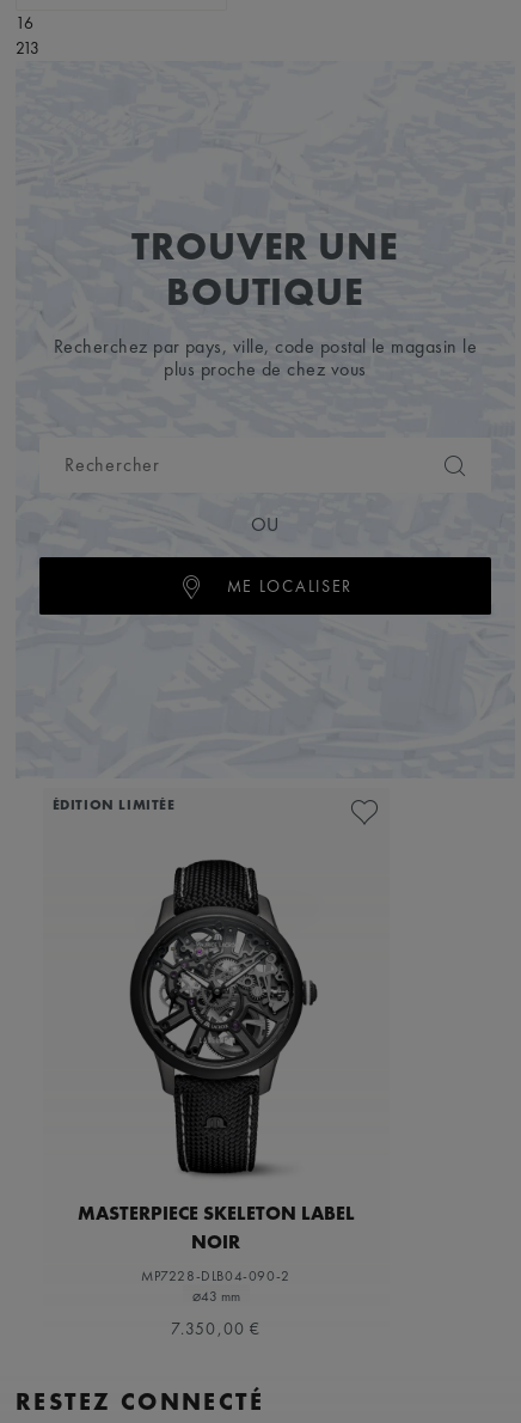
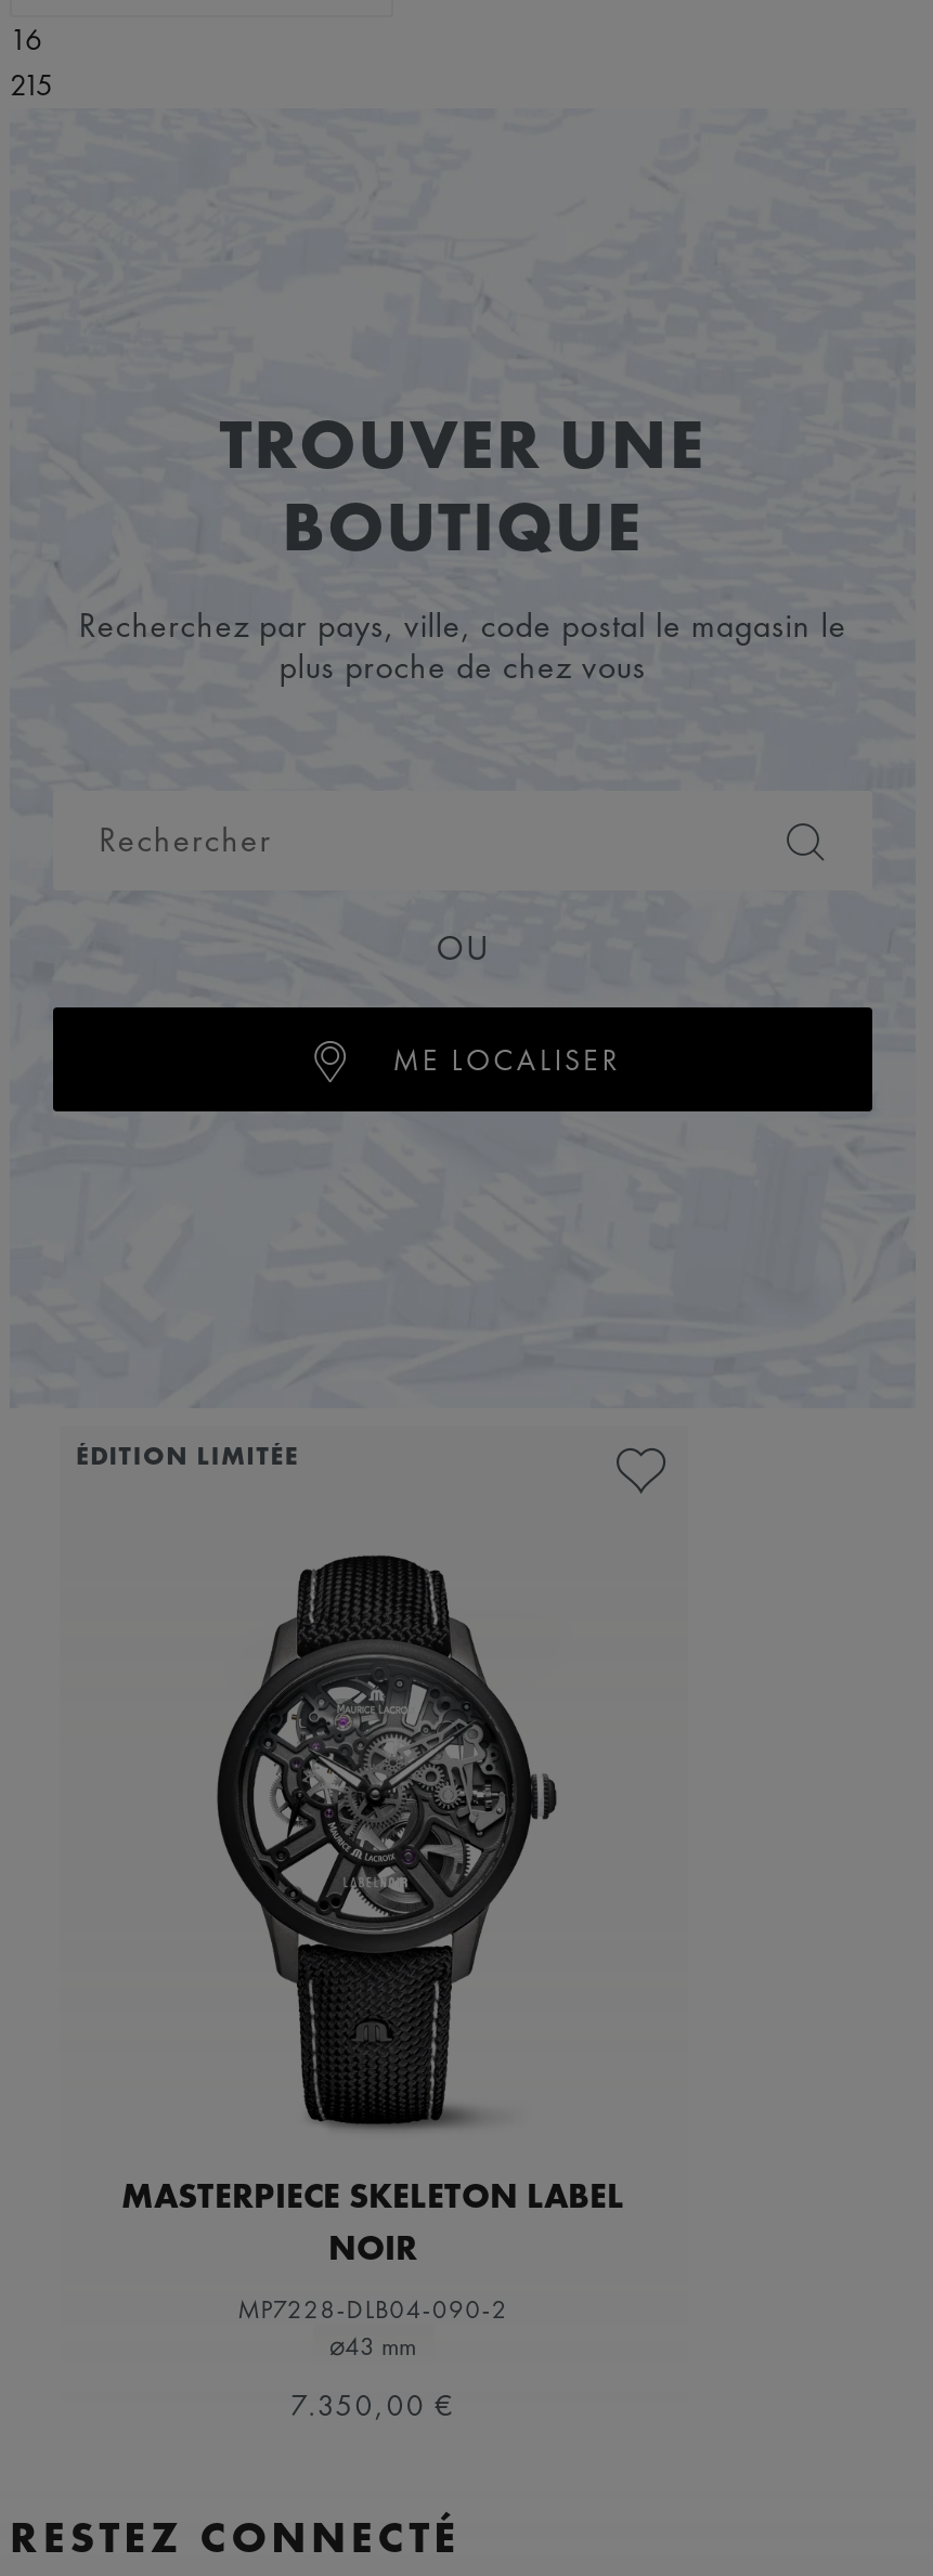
[16,37,39,59] 213 -> [10,65,53,104] 215

